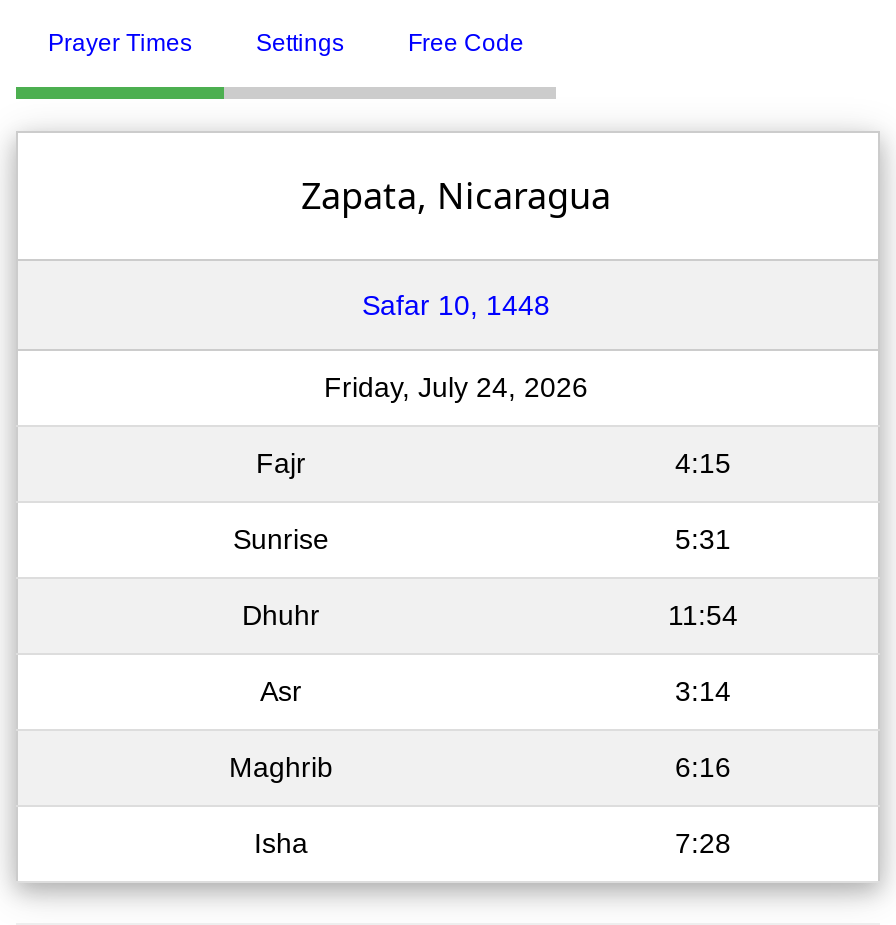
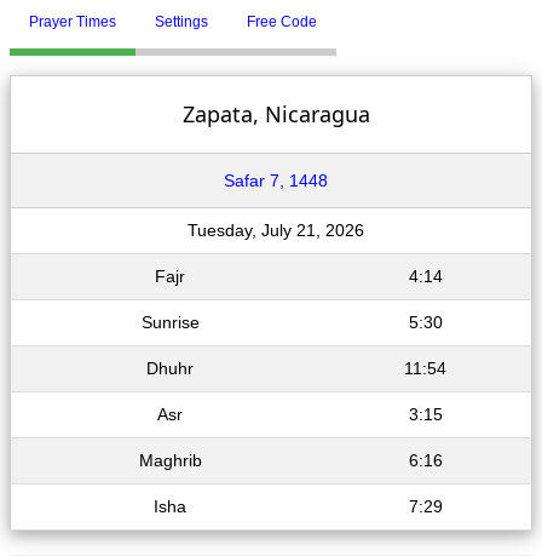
[362,289,550,321] Safar 10, 1448 -> [224,171,328,190] Safar 7, 1448
[324,371,588,403] Friday, July 24, 2026 -> [188,220,364,240] Tuesday, July 21, 2026
[675,447,731,479] 4:15 -> [408,266,442,286] 4:14
[675,523,731,555] 5:31 -> [408,313,442,332] 5:30
[675,675,731,707] 3:14 -> [408,405,442,424] 3:15
[675,827,731,859] 7:28 -> [408,497,442,516] 7:29

